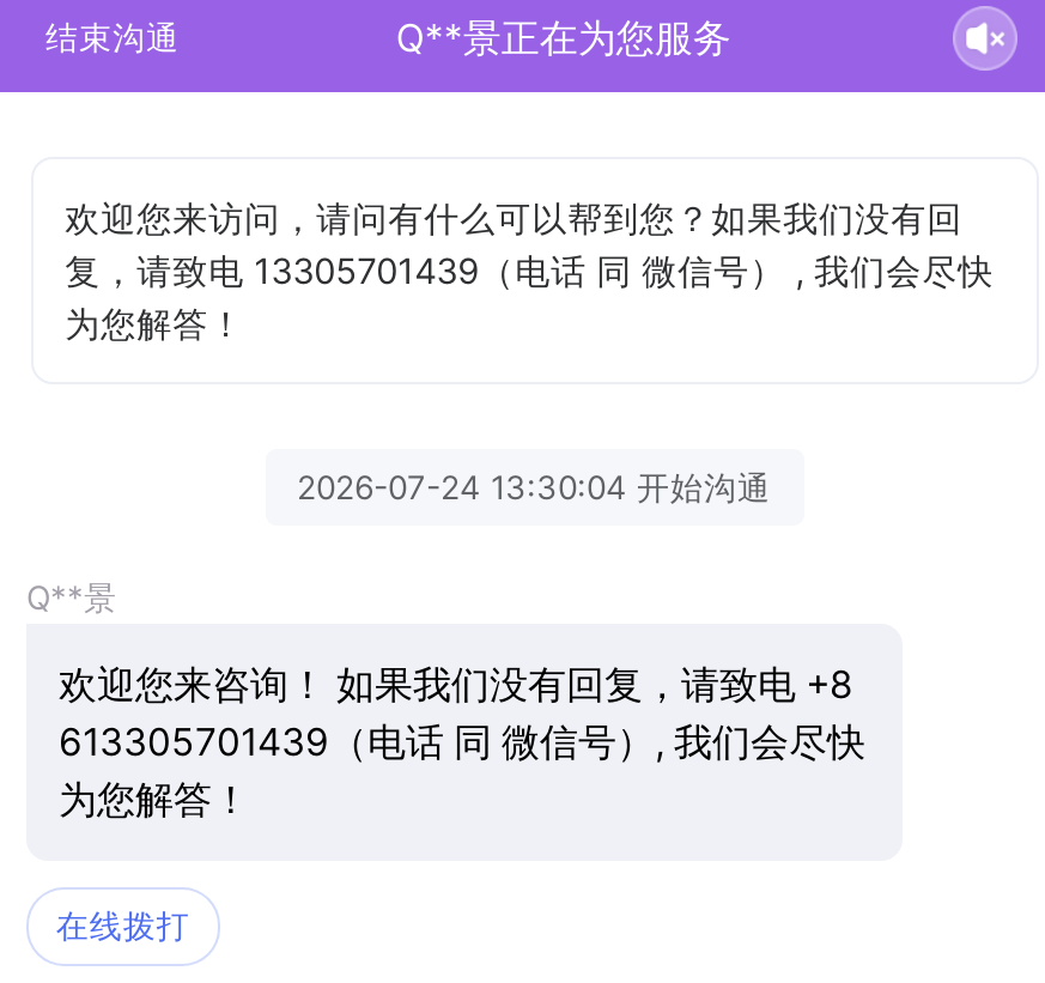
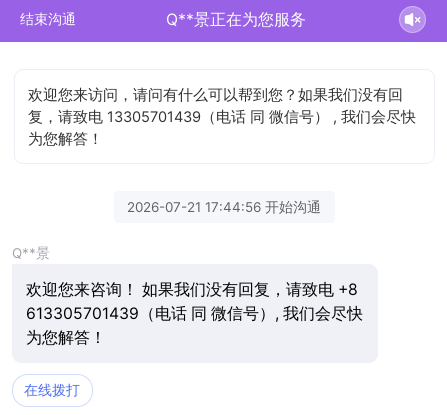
[297,468,771,506] 2026-07-24 13:30:04 开始沟通 -> [127,199,321,215] 2026-07-21 17:44:56 开始沟通

